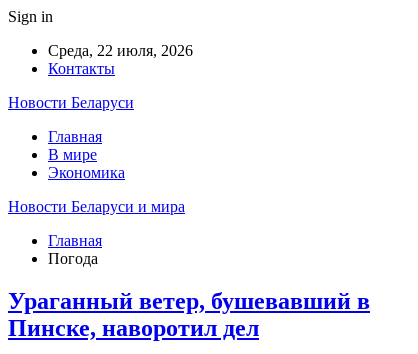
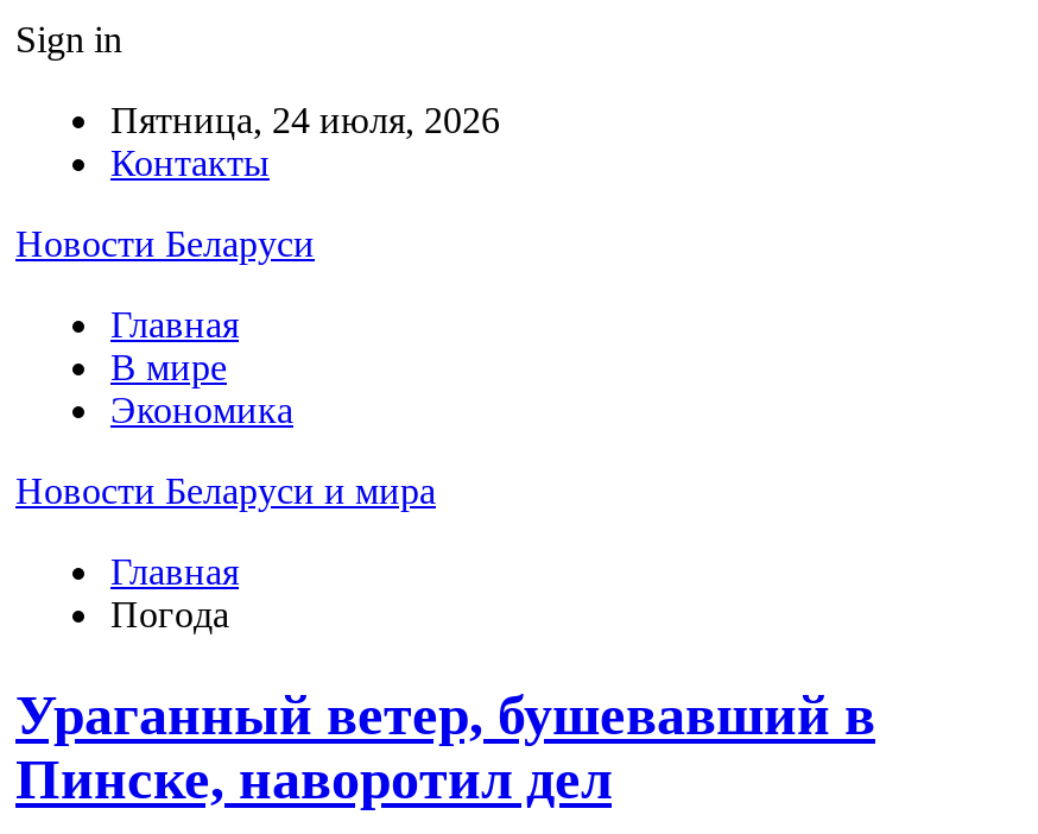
[48,42,193,59] Среда, 22 июля, 2026 -> [110,100,500,140] Пятница, 24 июля, 2026

